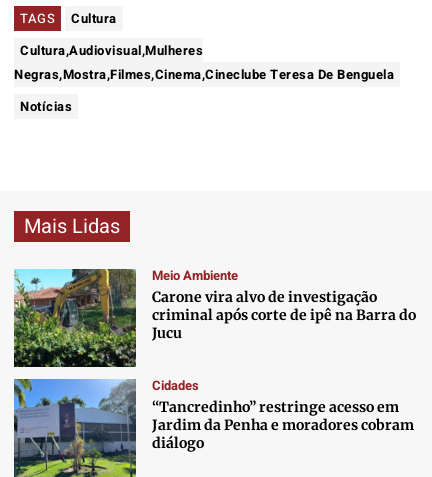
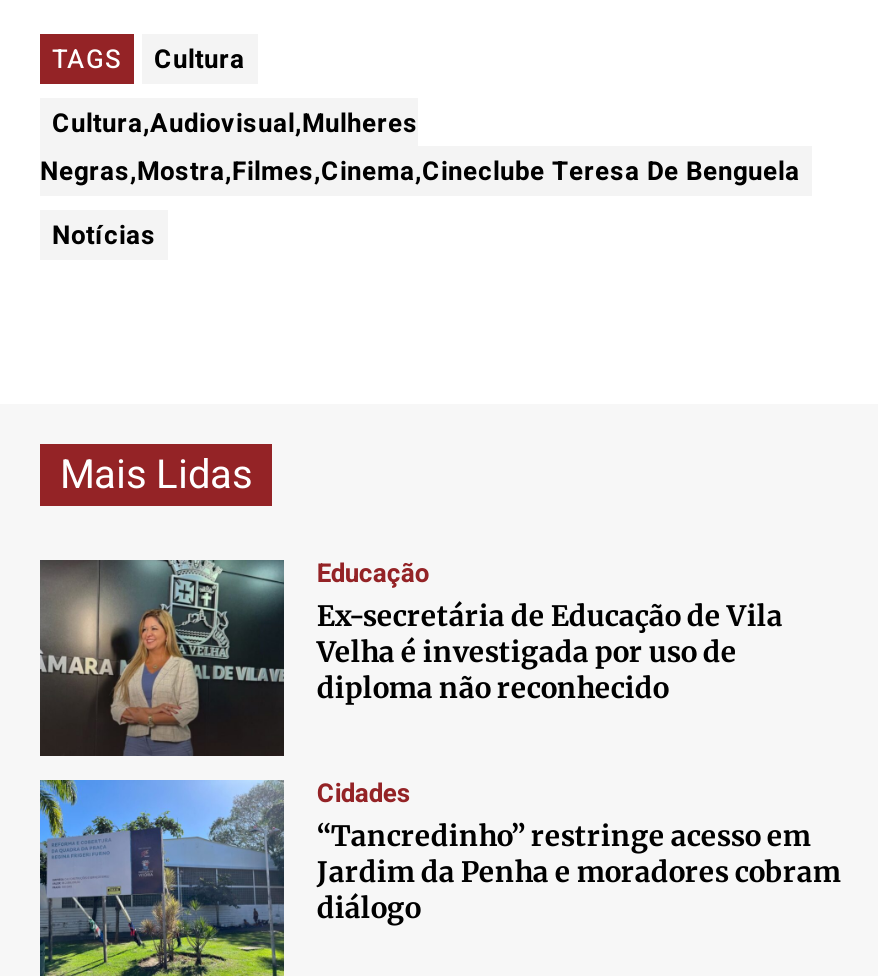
[13,266,416,367] [image] | Meio Ambiente | Carone vira alvo de investigação | criminal após corte de ipê na Barra do | Jucu -> [38,554,783,756] [image] | Educação | Ex-secretária de Educação de Vila | Velha é investigada por uso de | diploma não reconhecido

